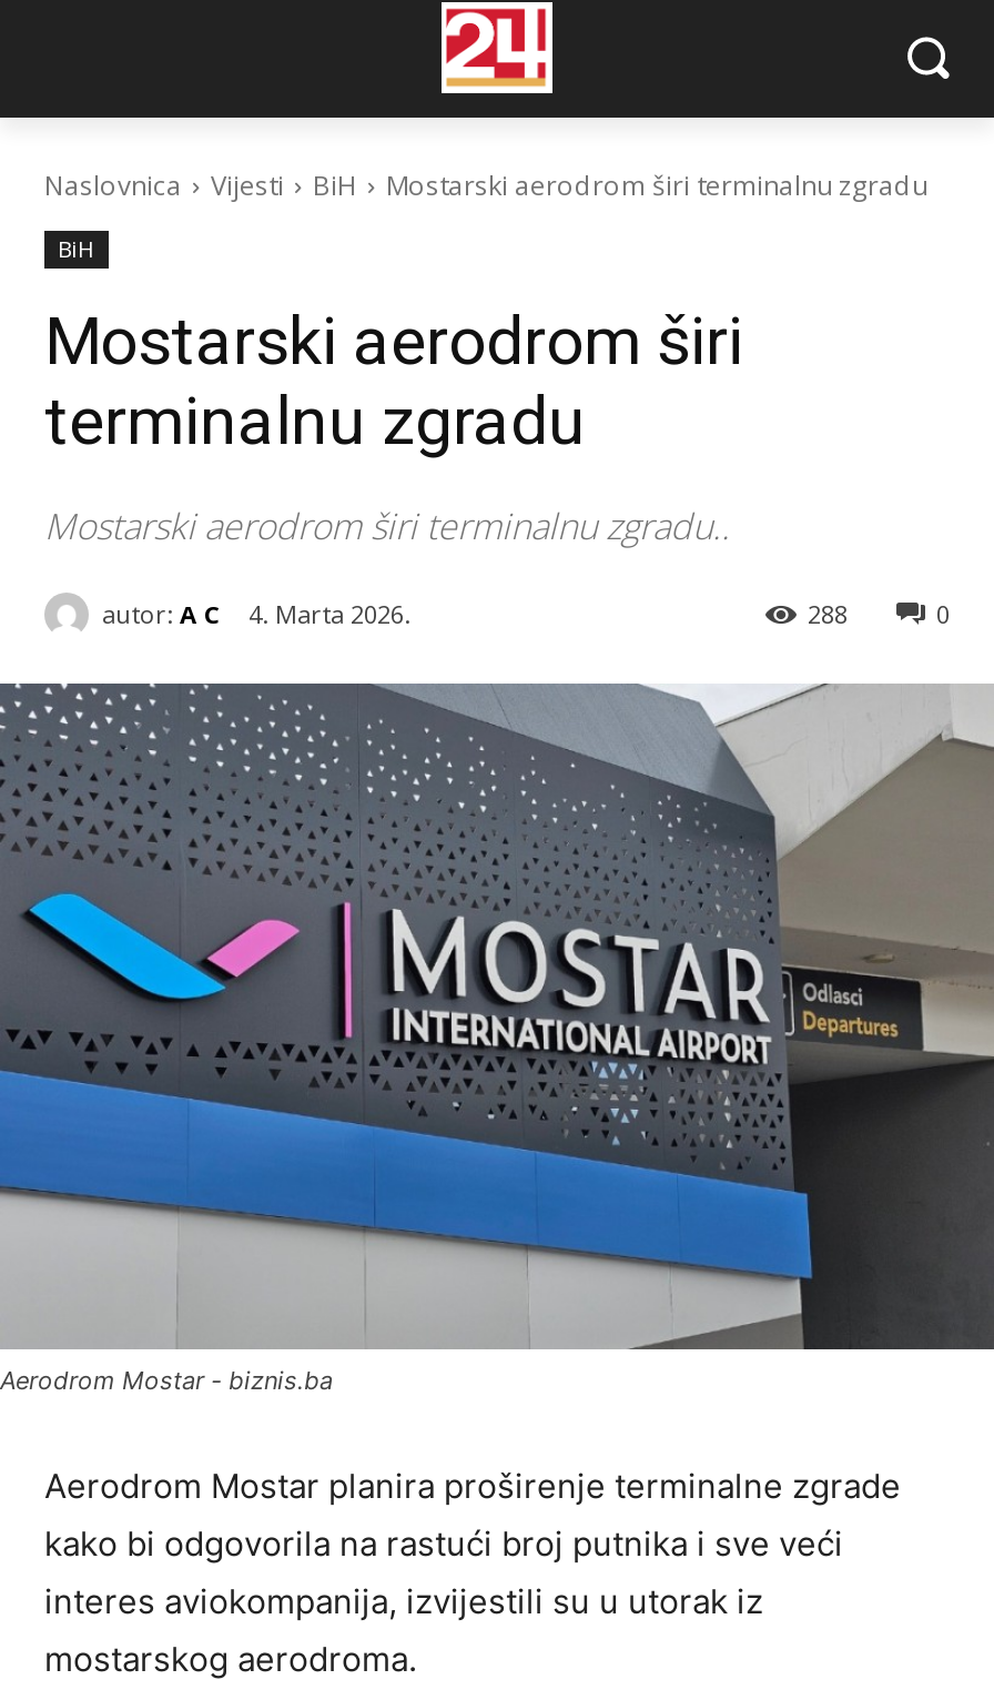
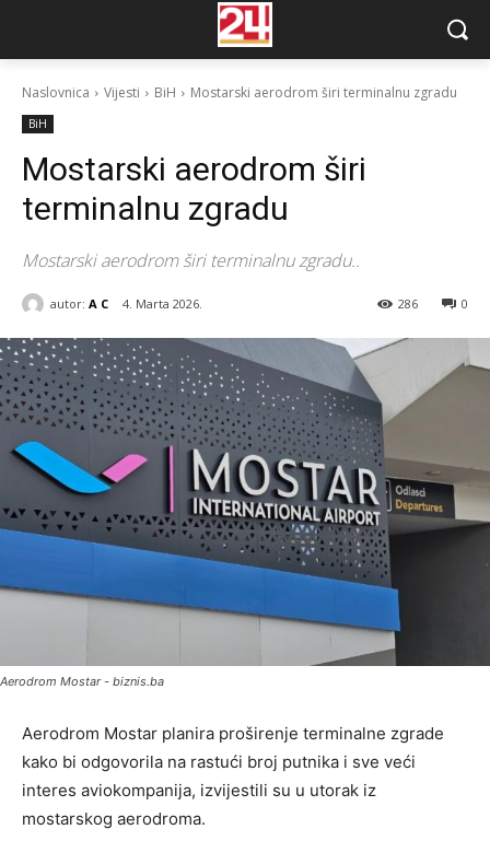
[808,597,848,631] 288 -> [398,295,418,312] 286

